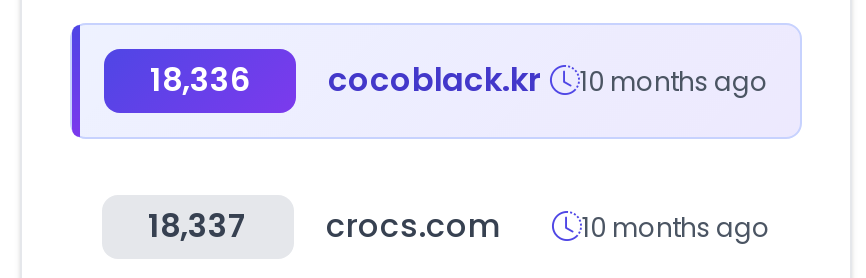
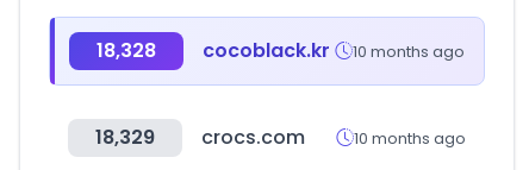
[150,57,768,103] 18,336 cocoblack.kr 10 months ago -> [97,37,465,64] 18,328 cocoblack.kr 10 months ago
[148,203,500,249] 18,337 crocs.com -> [95,124,305,151] 18,329 crocs.com

